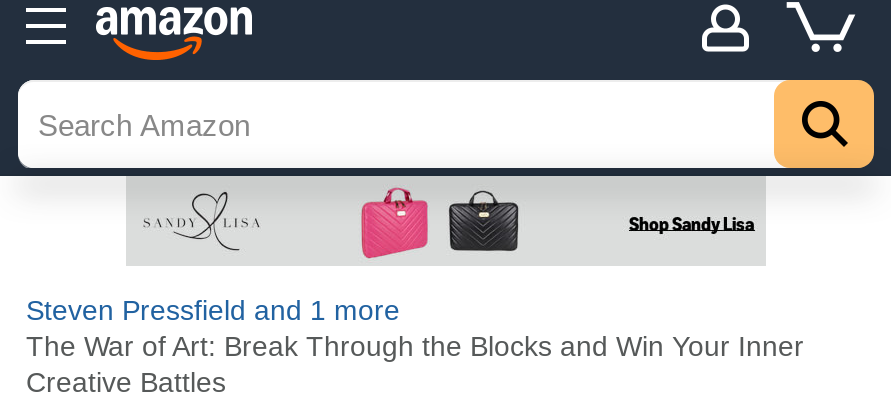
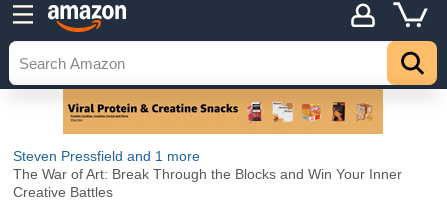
[128,174,764,264] [image] -> [63,88,383,134] [image]

